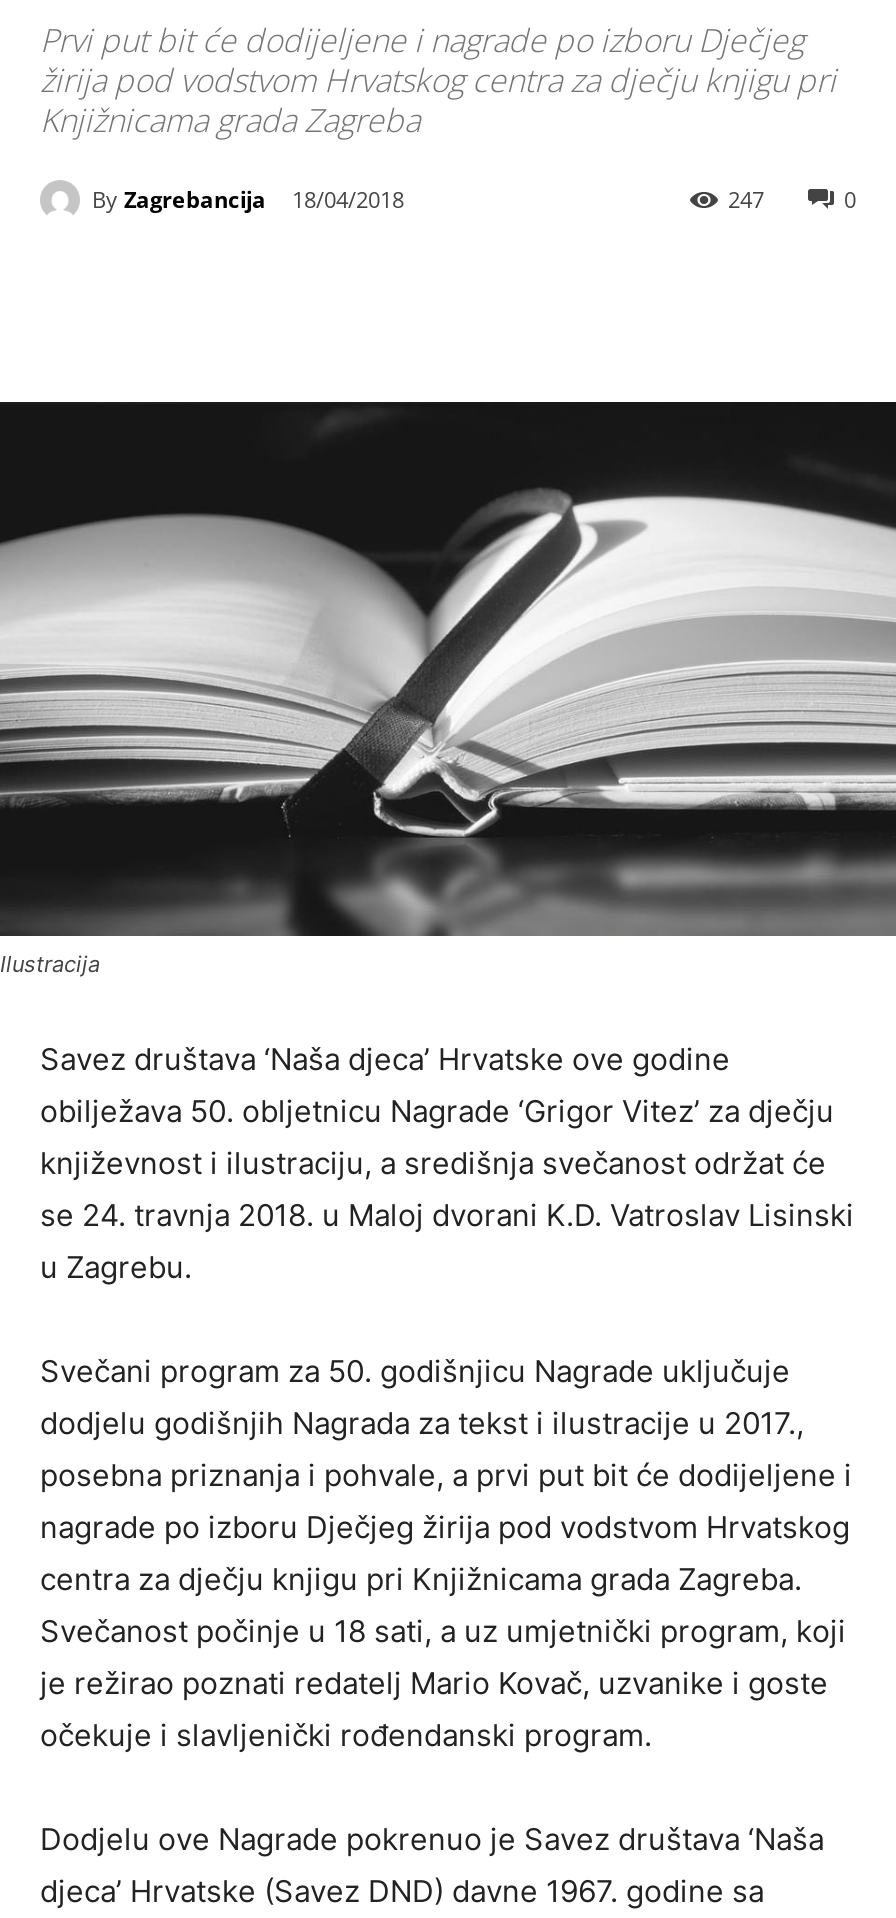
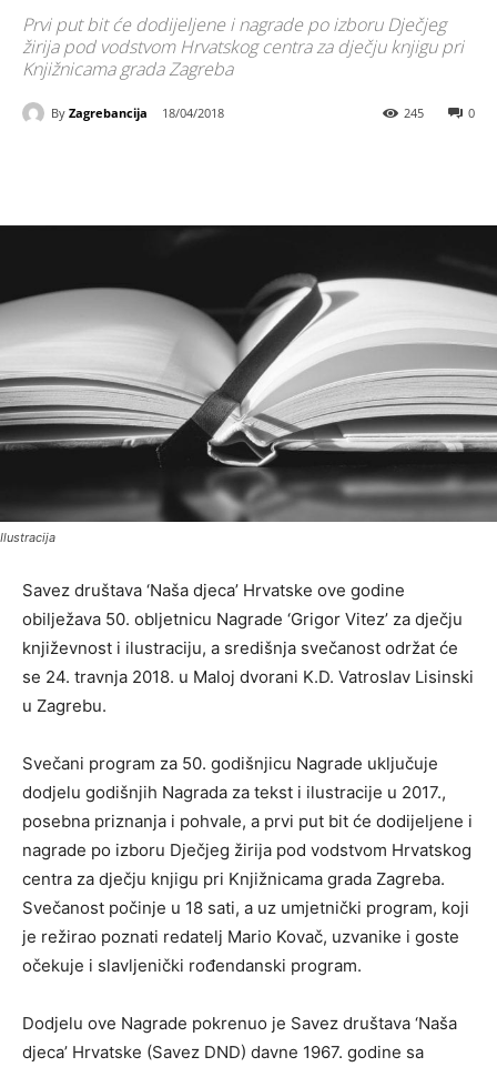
[728,184,764,214] 247 -> [404,104,424,121] 245

